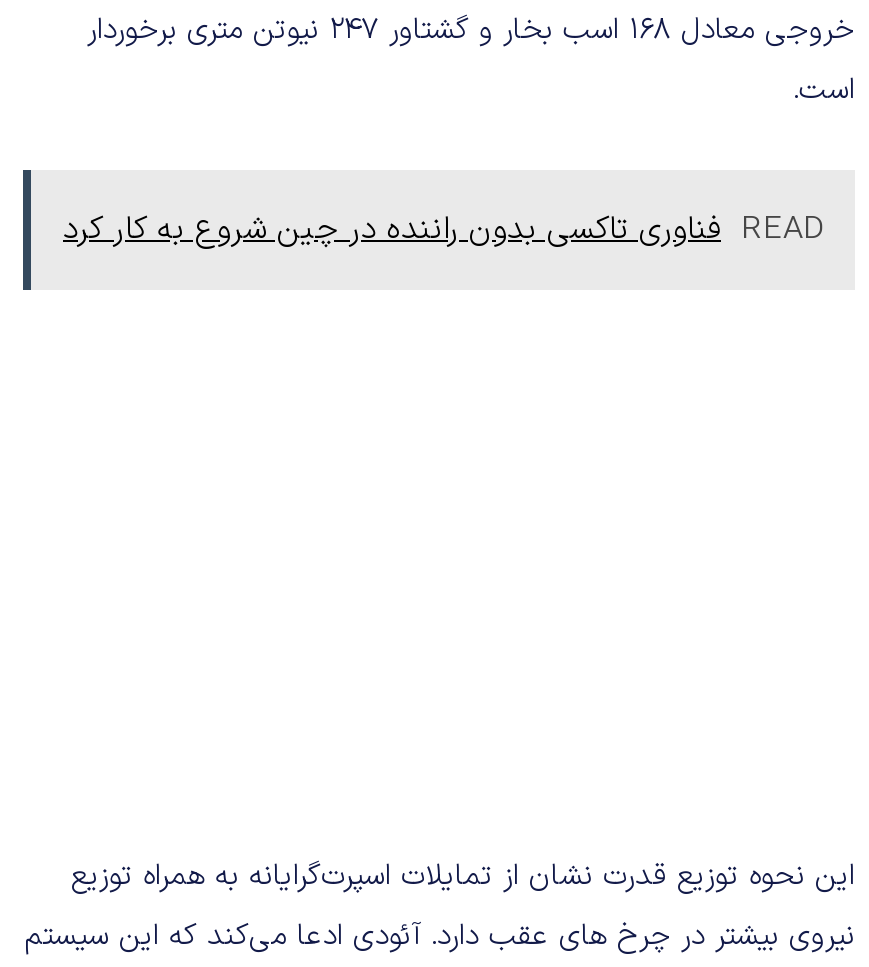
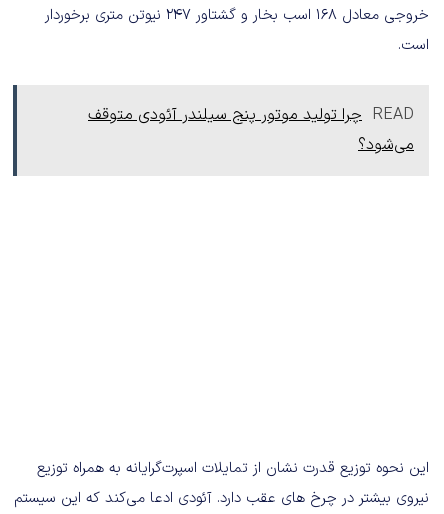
[63,206,825,254] READ فناوری تاکسی‌ بدون راننده در چین شروع به کار کرد -> [88,103,414,157] READ چرا تولید موتور پنج سیلندر آئودی متوقف | می‌شود؟

